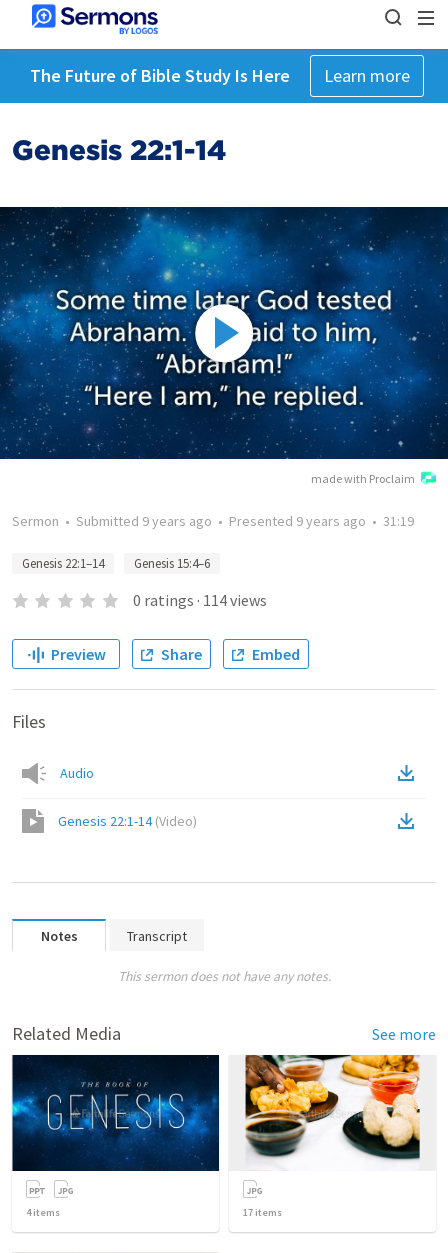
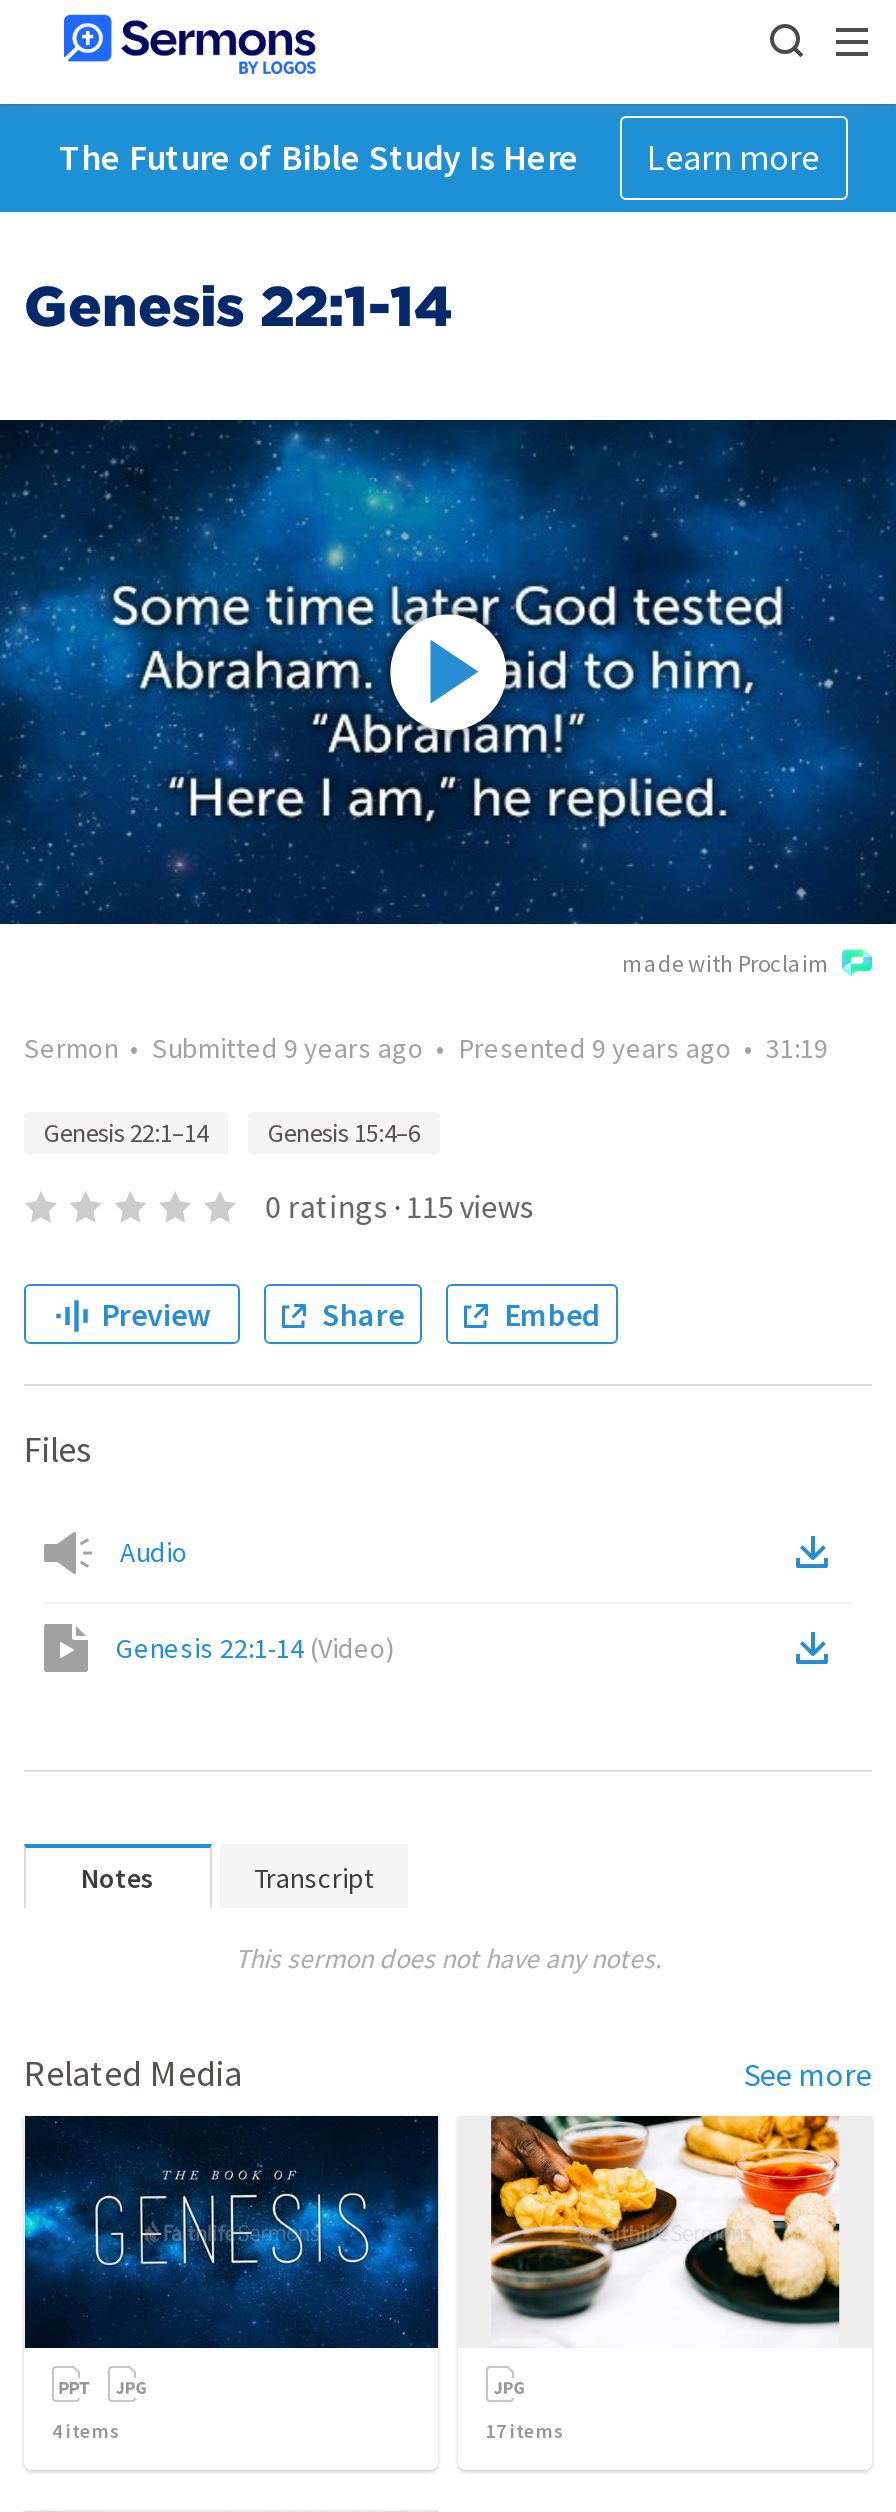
[133,590,267,610] 0 ratings · 114 views -> [265,1186,533,1226] 0 ratings · 115 views

